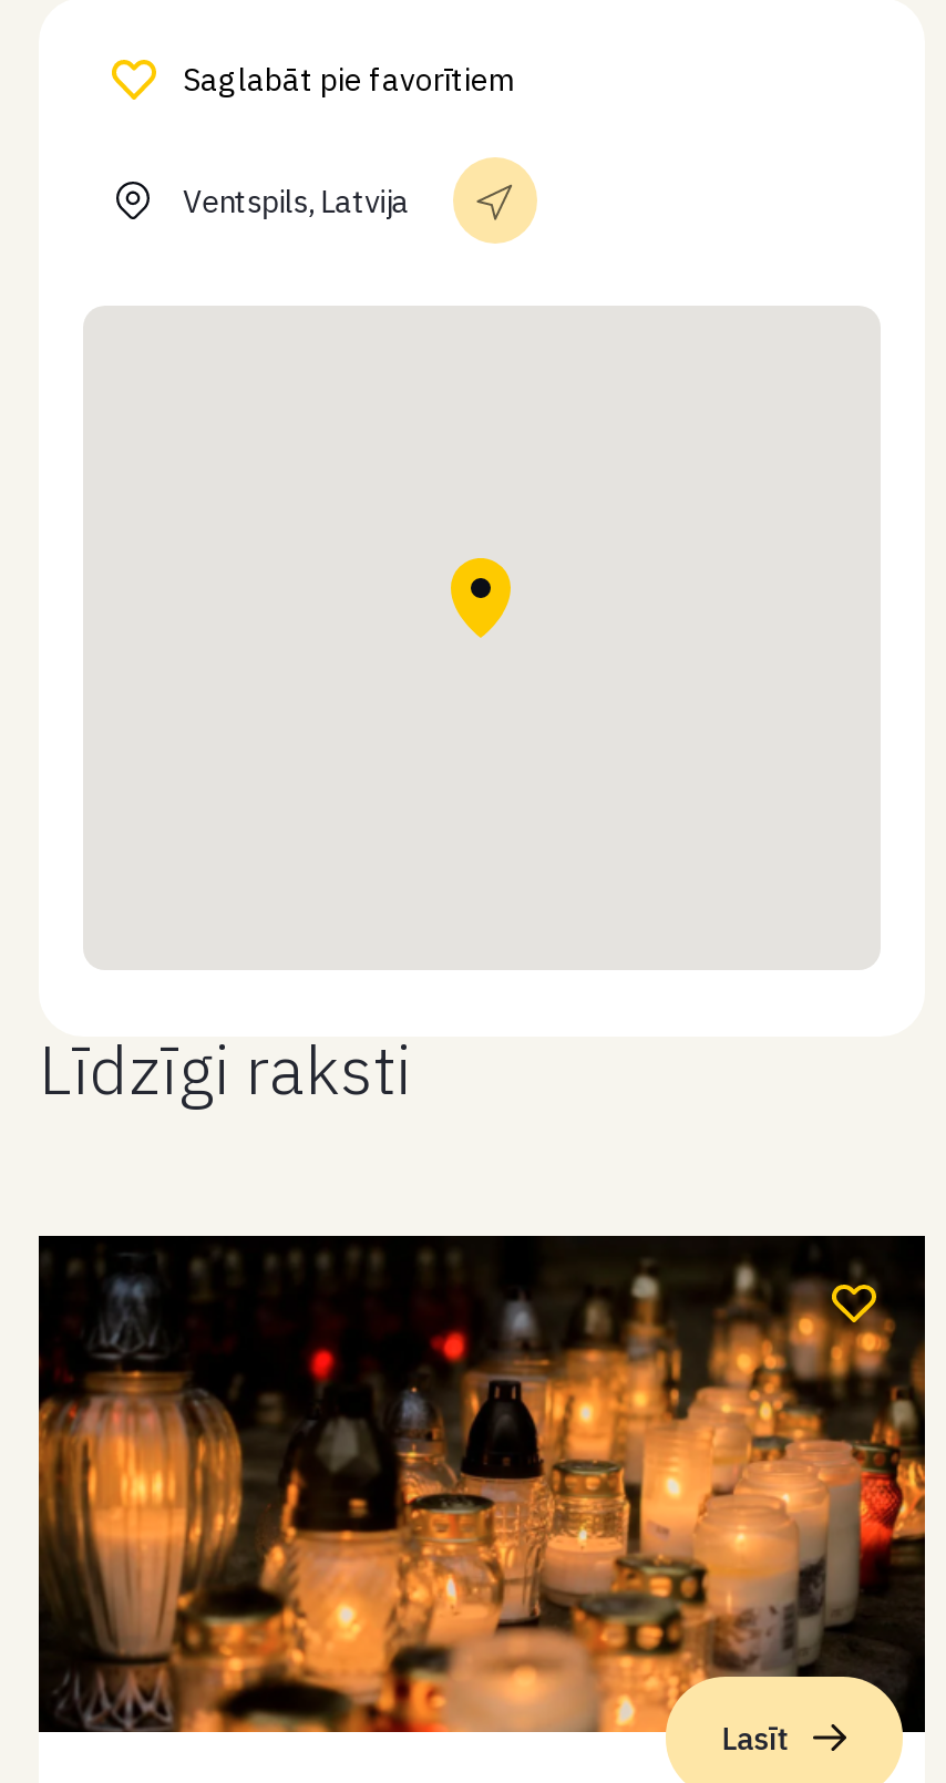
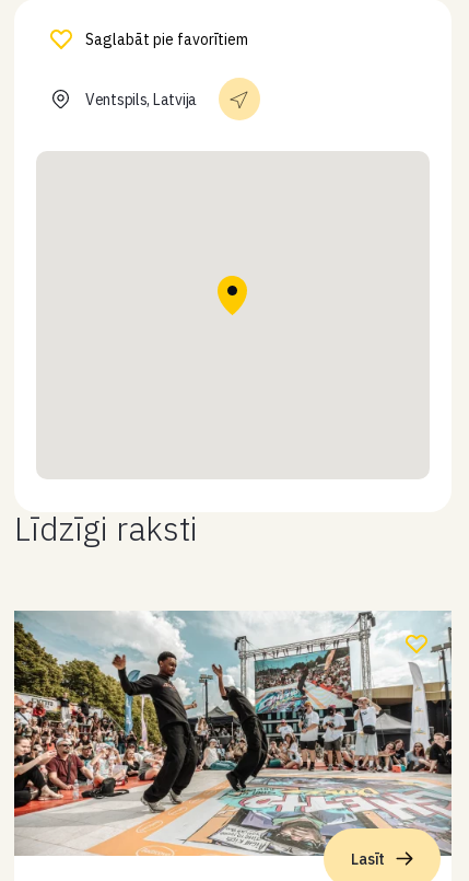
[37,1234,927,1734] [image] -> [13,611,453,857] [image]

